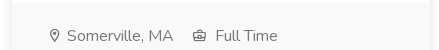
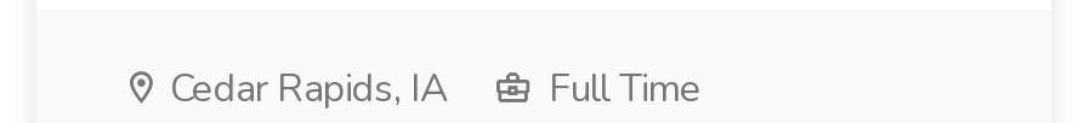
[63,25,174,47] Somerville, MA -> [160,63,449,116] Cedar Rapids, IA

